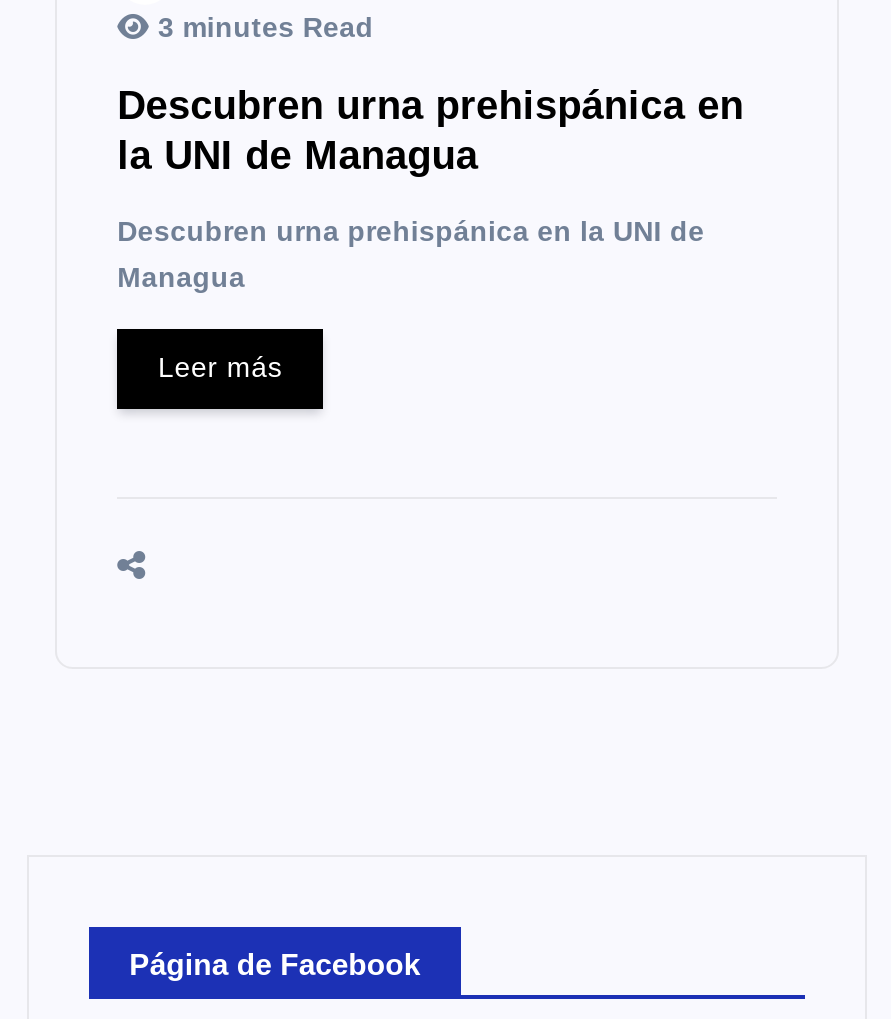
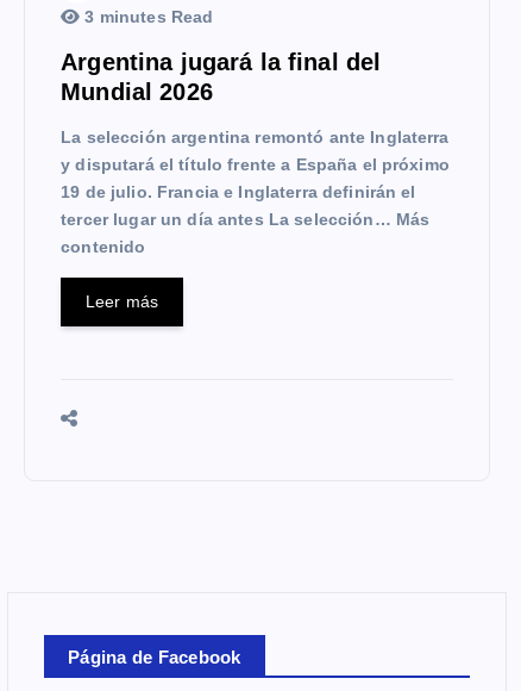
[117,82,744,176] Descubren urna prehispánica en | la UNI de Managua -> [61,49,381,105] Argentina jugará la final del | Mundial 2026
[117,215,705,293] Descubren urna prehispánica en la UNI de | Managua -> [61,128,450,257] La selección argentina remontó ante Inglaterra | y disputará el título frente a España el próximo | 19 de julio. Francia e Inglaterra definirán el | tercer lugar un día antes La selección… Más | contenido

